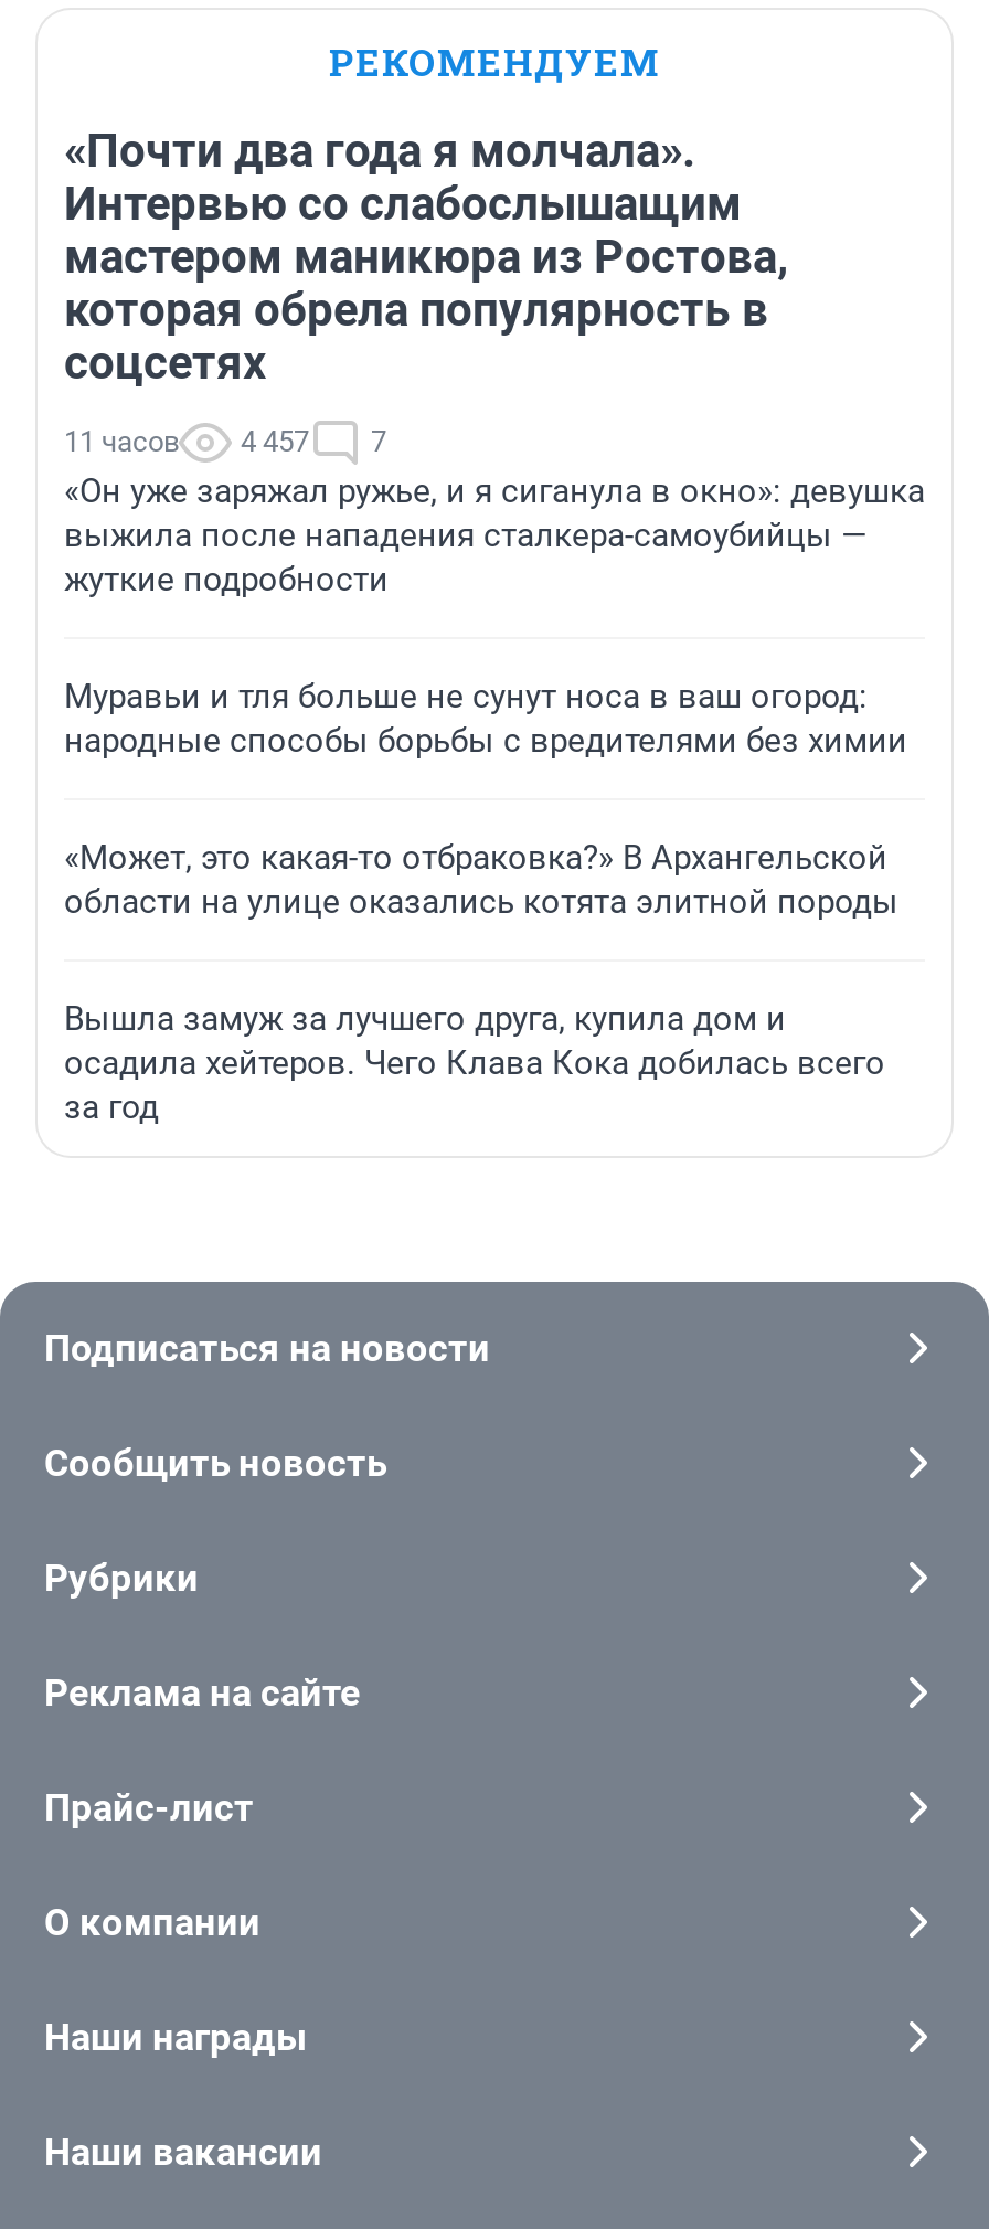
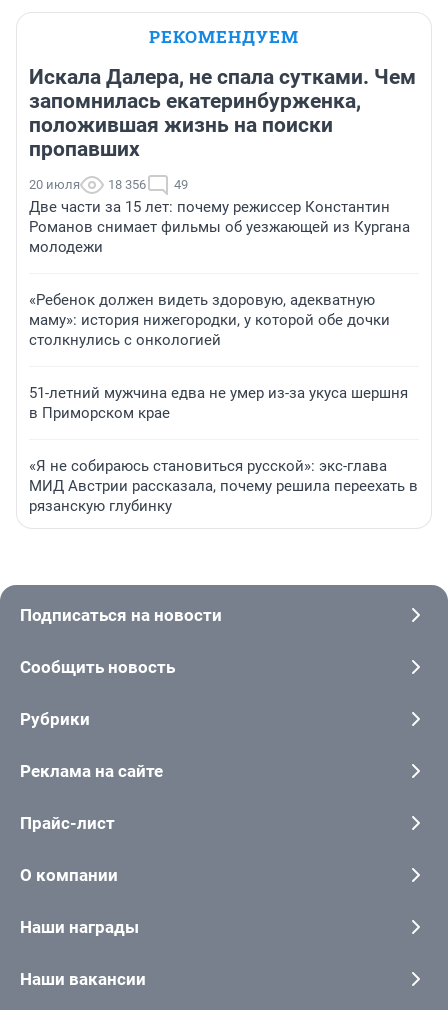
[64,125,788,390] «Почти два года я молчала». | Интервью со слабослышащим | мастером маникюра из Ростова, | которая обрела популярность в | соцсетях -> [29,65,416,161] Искала Далера, не спала сутками. Чем | запомнилась екатеринбурженка, | положившая жизнь на поиски | пропавших
[64,425,925,600] 11 часов | 4 457 | 7 | «Он уже заряжал ружье, и я сиганула в окно»: девушка | выжила после нападения сталкера-самоубийцы — | жуткие подробности -> [29,177,410,256] 20 июля | 18 356 | 49 | Две части за 15 лет: почему режиссер Константин | Романов снимает фильмы об уезжающей из Кургана | молодежи
[64,677,907,761] Муравьи и тля больше не сунут носа в ваш огород: | народные способы борьбы с вредителями без химии -> [29,291,390,349] «Ребенок должен видеть здоровую, адекватную | маму»: история нижегородки, у которой обе дочки | столкнулись с онкологией
[64,838,898,922] «Может, это какая-то отбраковка?» В Архангельской | области на улице оказались котята элитной породы -> [29,384,408,422] 51-летний мужчина едва не умер из-за укуса шершня | в Приморском крае
[64,999,885,1127] Вышла замуж за лучшего друга, купила дом и | осадила хейтеров. Чего Клава Кока добилась всего | за год -> [29,457,418,515] «Я не собираюсь становиться русской»: экс-глава | МИД Австрии рассказала, почему решила переехать в | рязанскую глубинку

